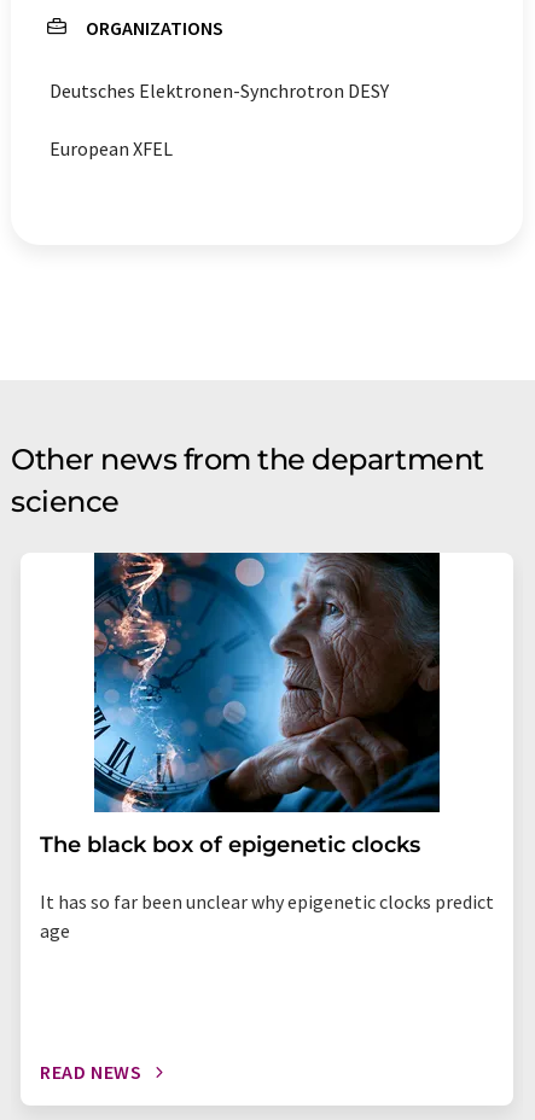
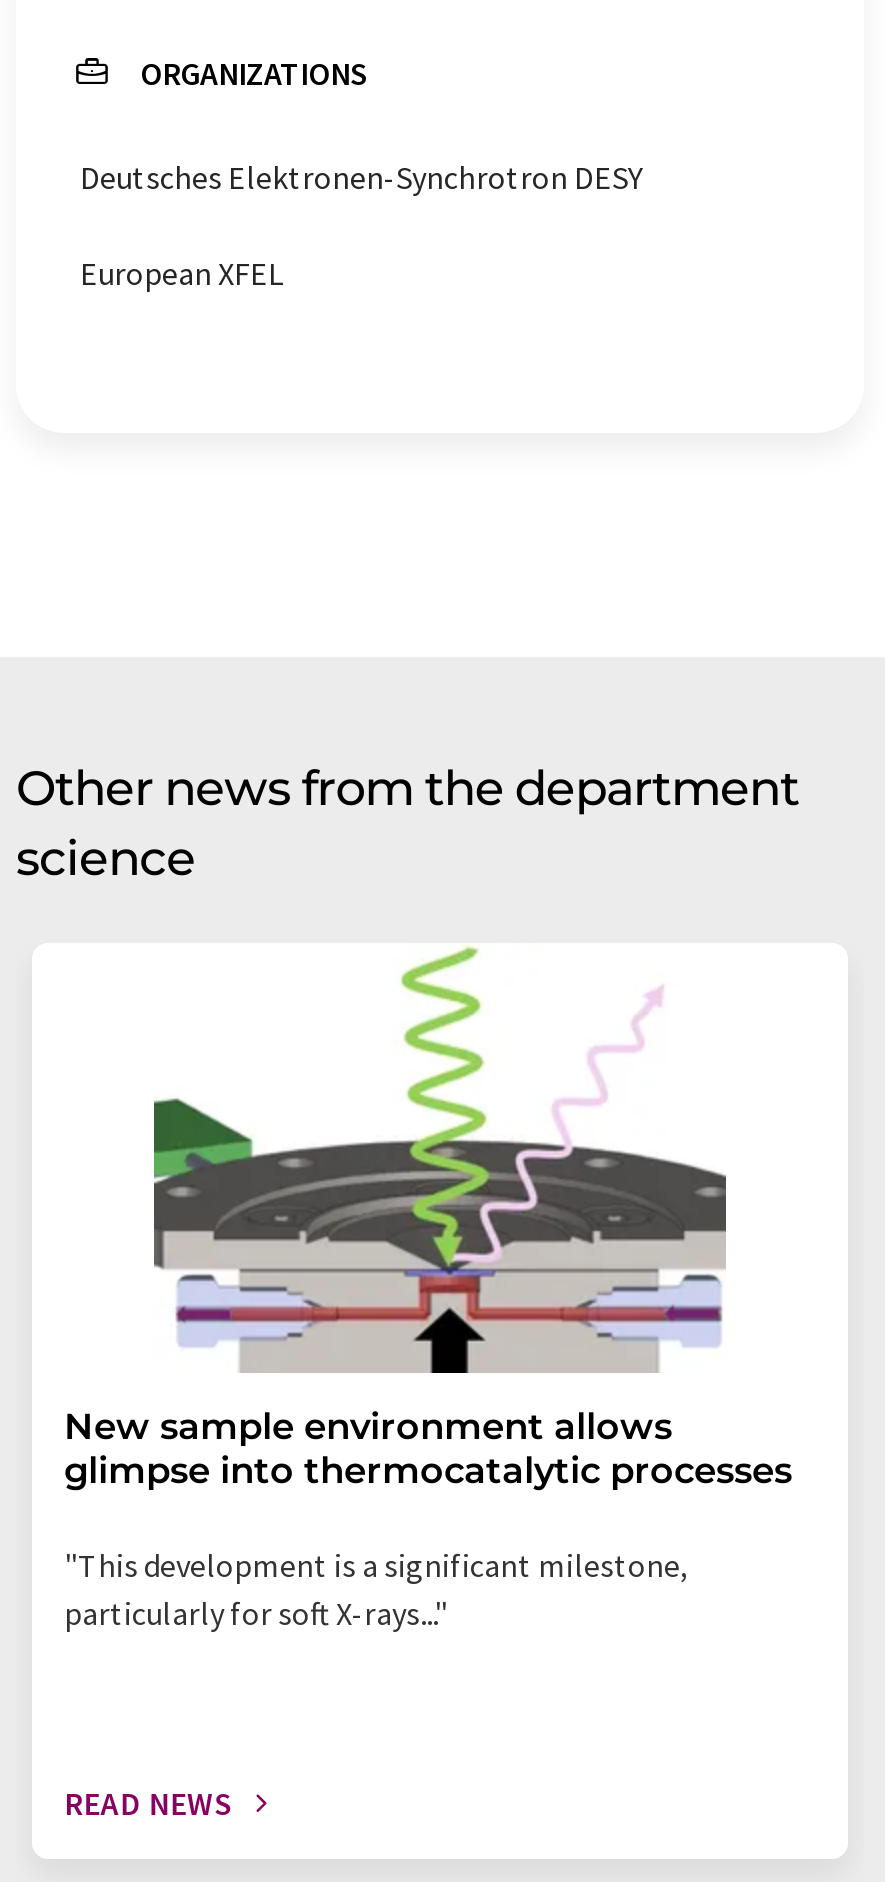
[40,552,441,858] [image] | The black box of epigenetic clocks -> [64,943,792,1493] [image] | New sample environment allows | glimpse into thermocatalytic processes
[40,889,494,943] It has so far been unclear why epigenetic clocks predict | age -> [64,1545,688,1633] "This development is a significant milestone, | particularly for soft X-rays..."

